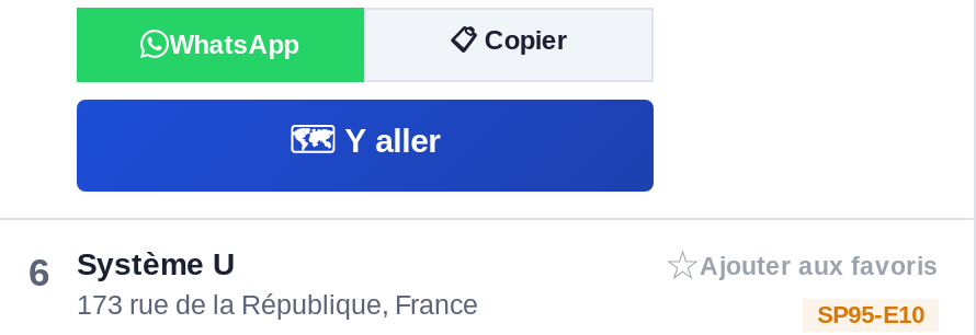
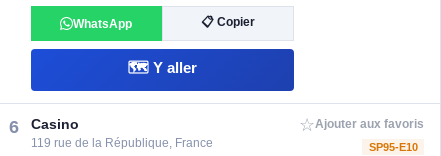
[77,247,478,322] Système U | 173 rue de la République, France -> [31,116,213,150] Casino | 119 rue de la République, France

